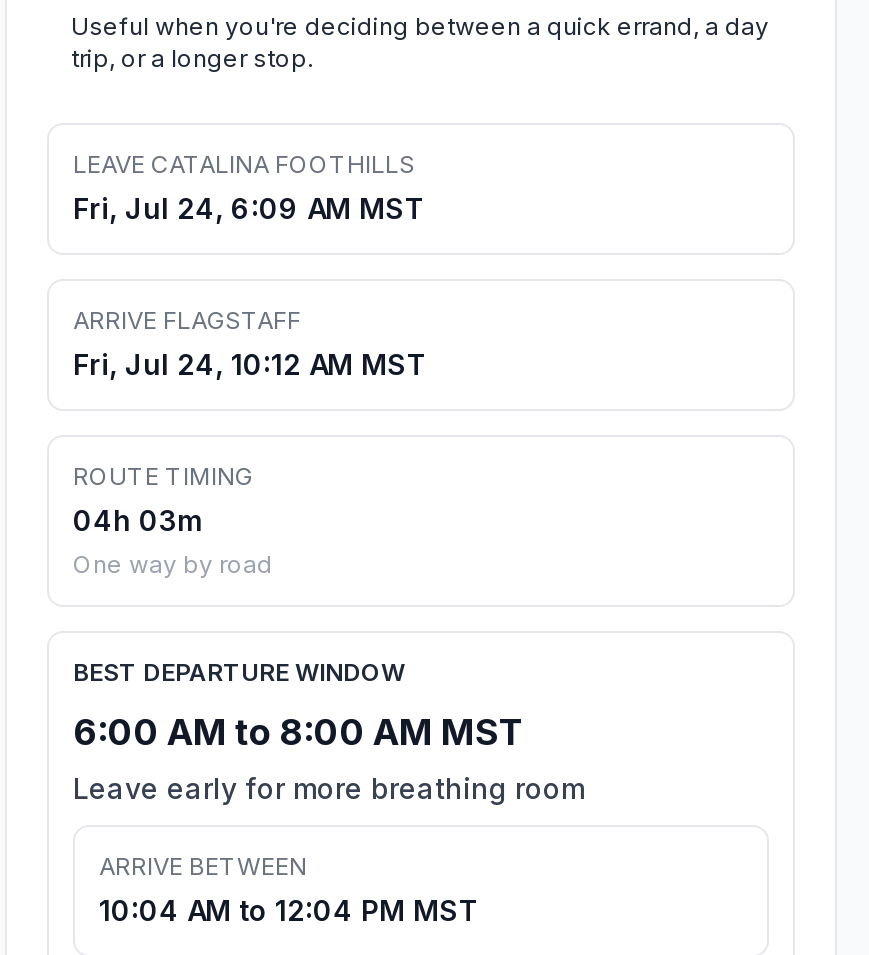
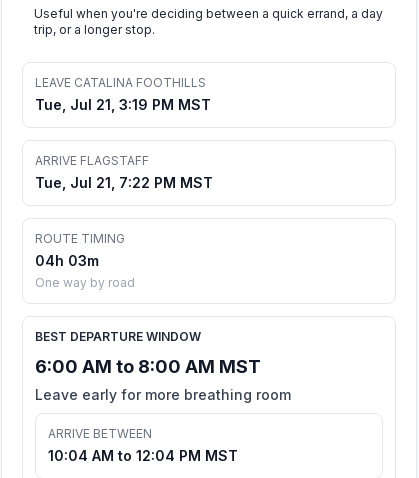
[73,191,425,225] Fri, Jul 24, 6:09 AM MST -> [35,96,211,113] Tue, Jul 21, 3:19 PM MST
[73,347,427,381] Fri, Jul 24, 10:12 AM MST -> [35,174,213,191] Tue, Jul 21, 7:22 PM MST

